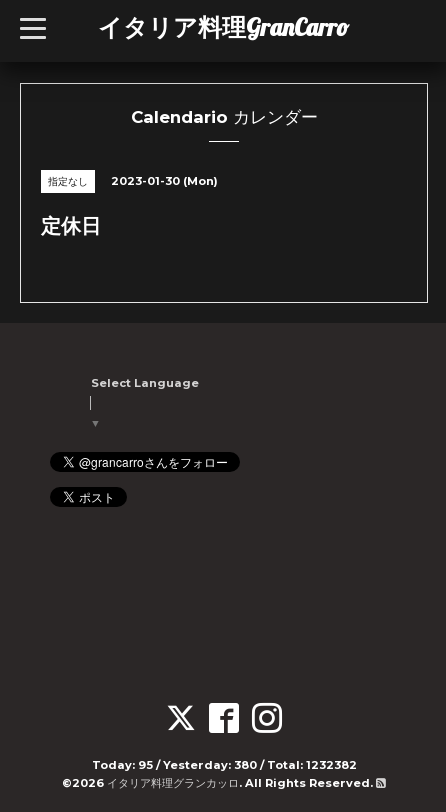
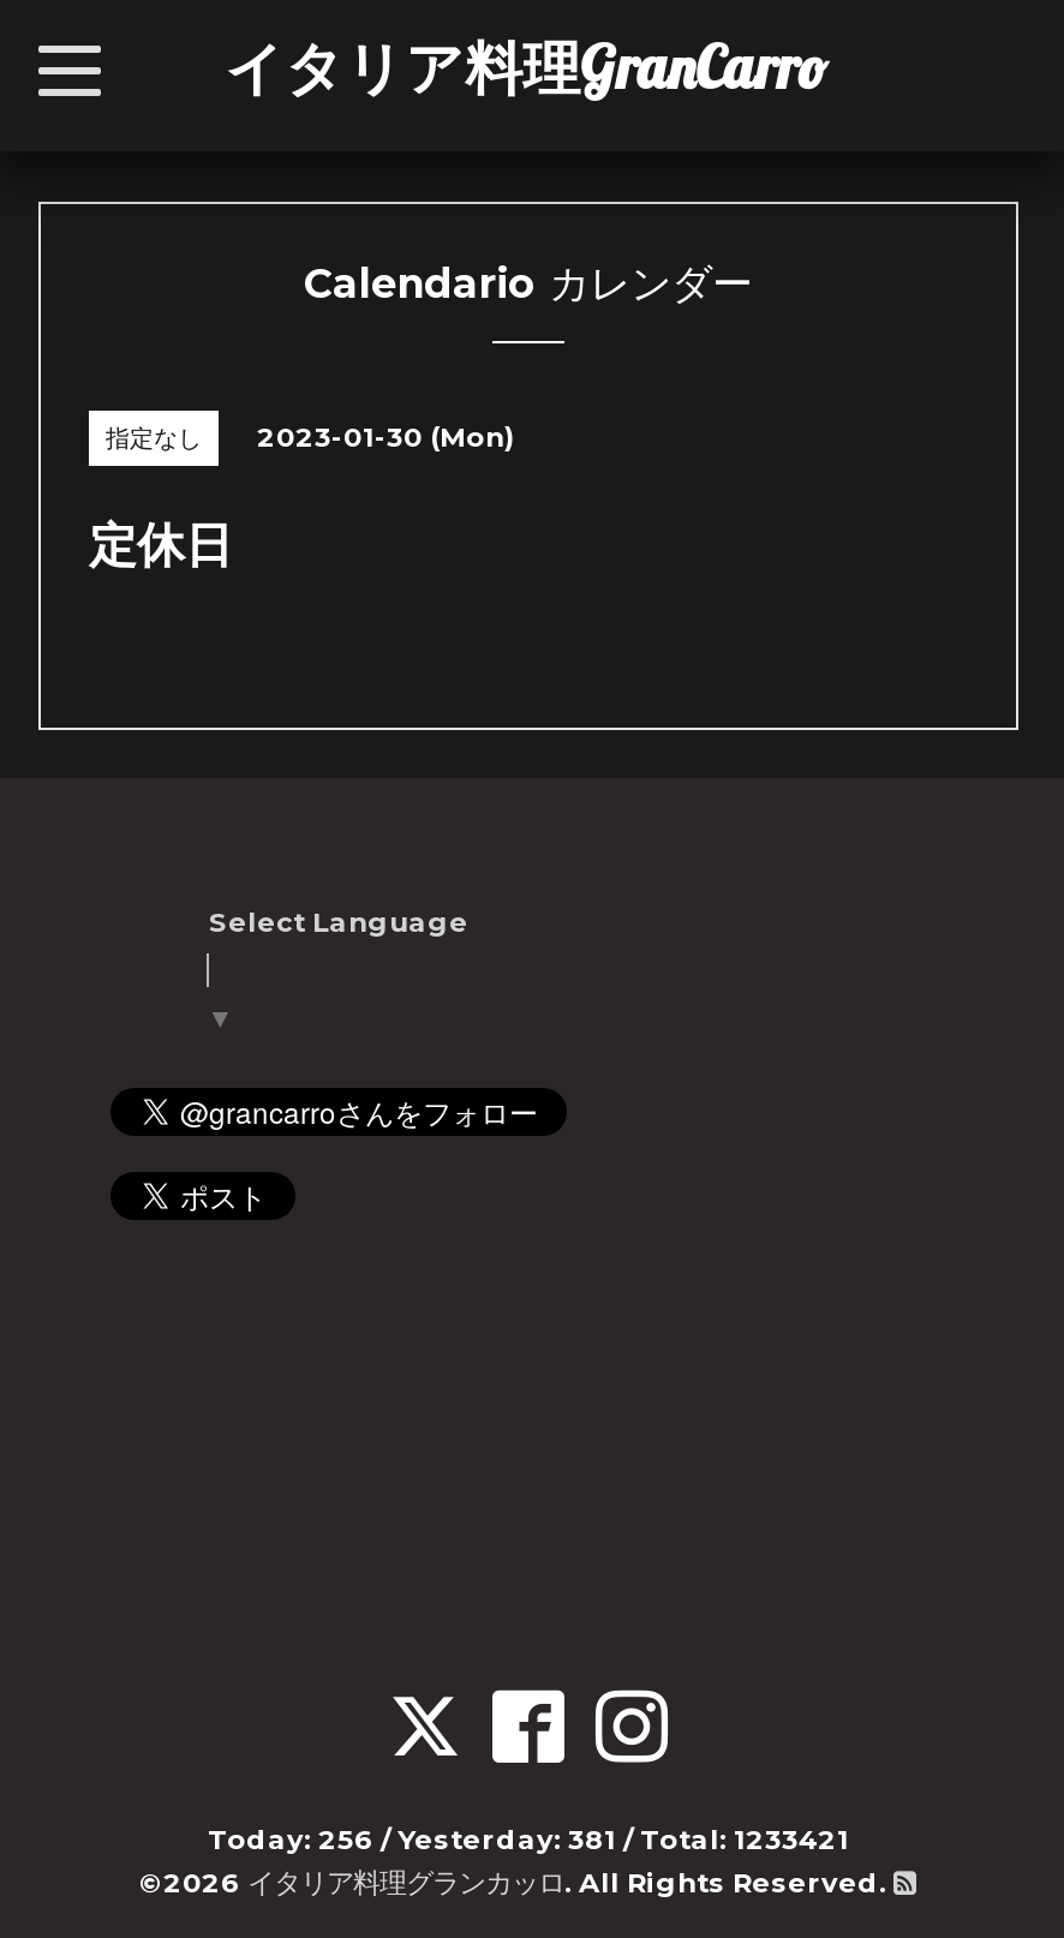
[91,758,356,772] Today: 95 / Yesterday: 380 / Total: 1232382 -> [208,1822,849,1856] Today: 256 / Yesterday: 381 / Total: 1233421

